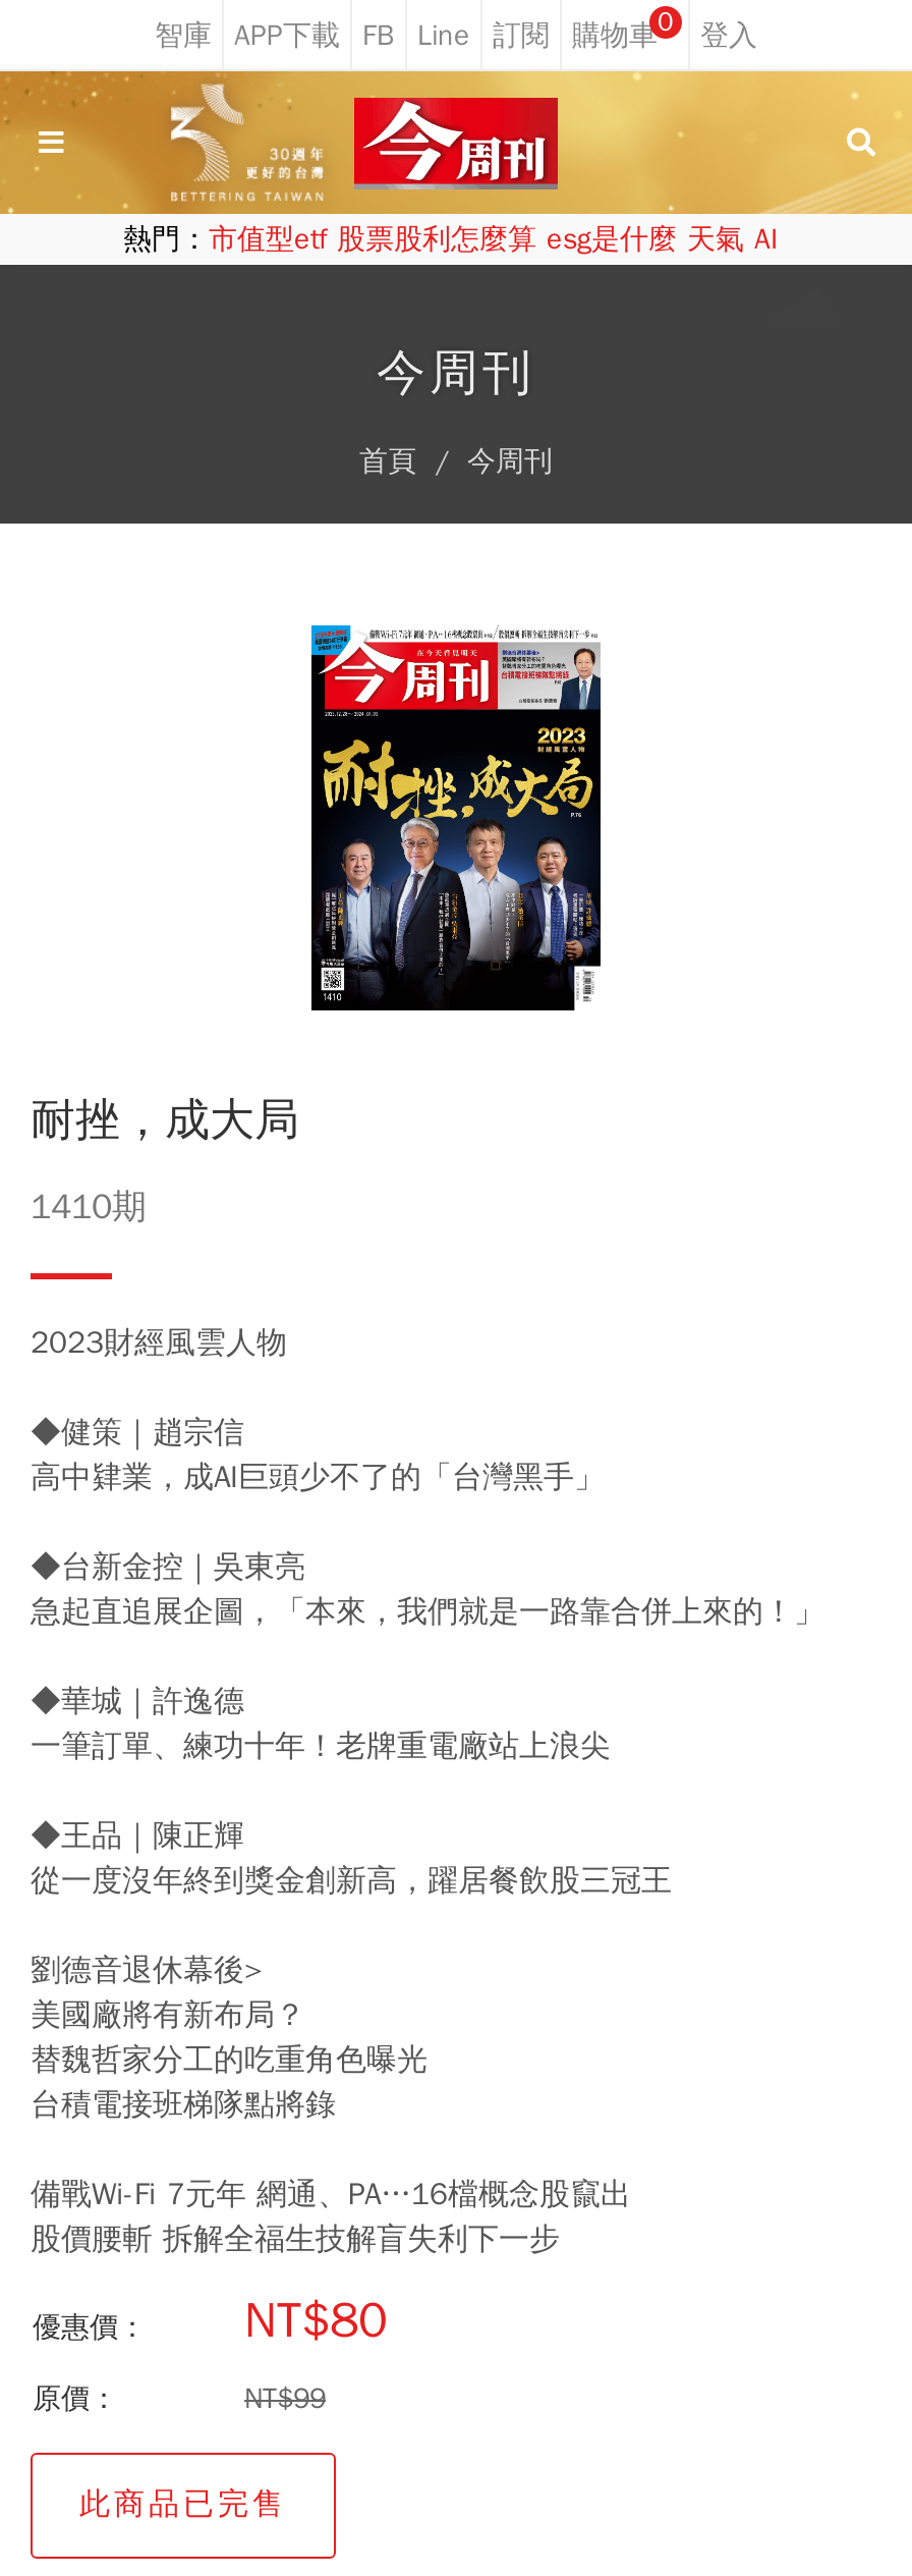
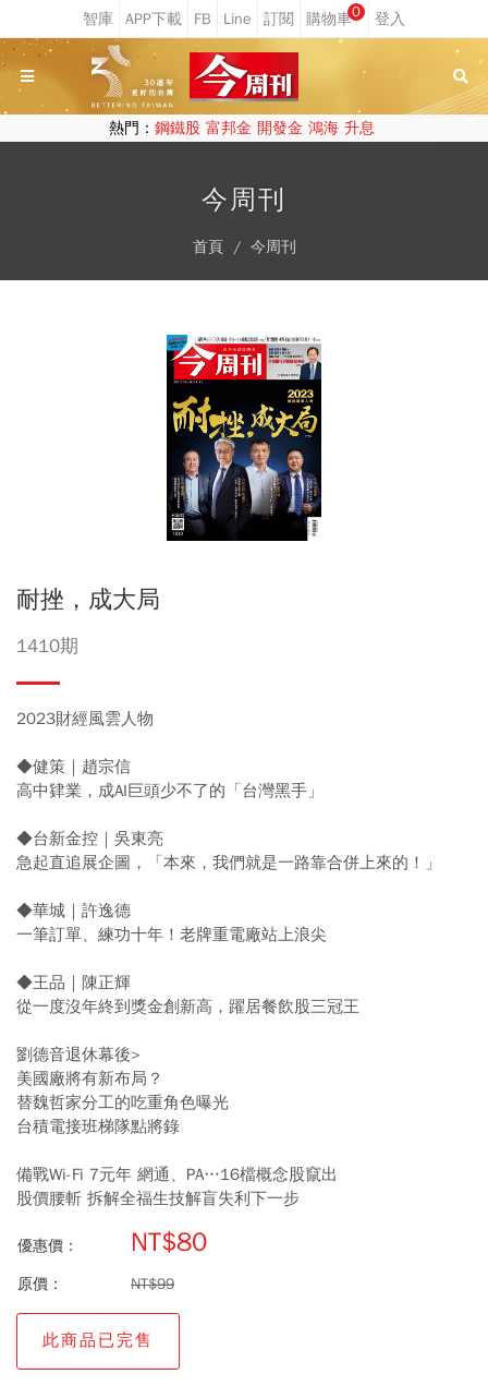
[123,222,779,257] 熱門：市值型etf 股票股利怎麼算 esg是什麼 天氣 AI -> [108,119,374,137] 熱門：鋼鐵股 富邦金 開發金 鴻海 升息

